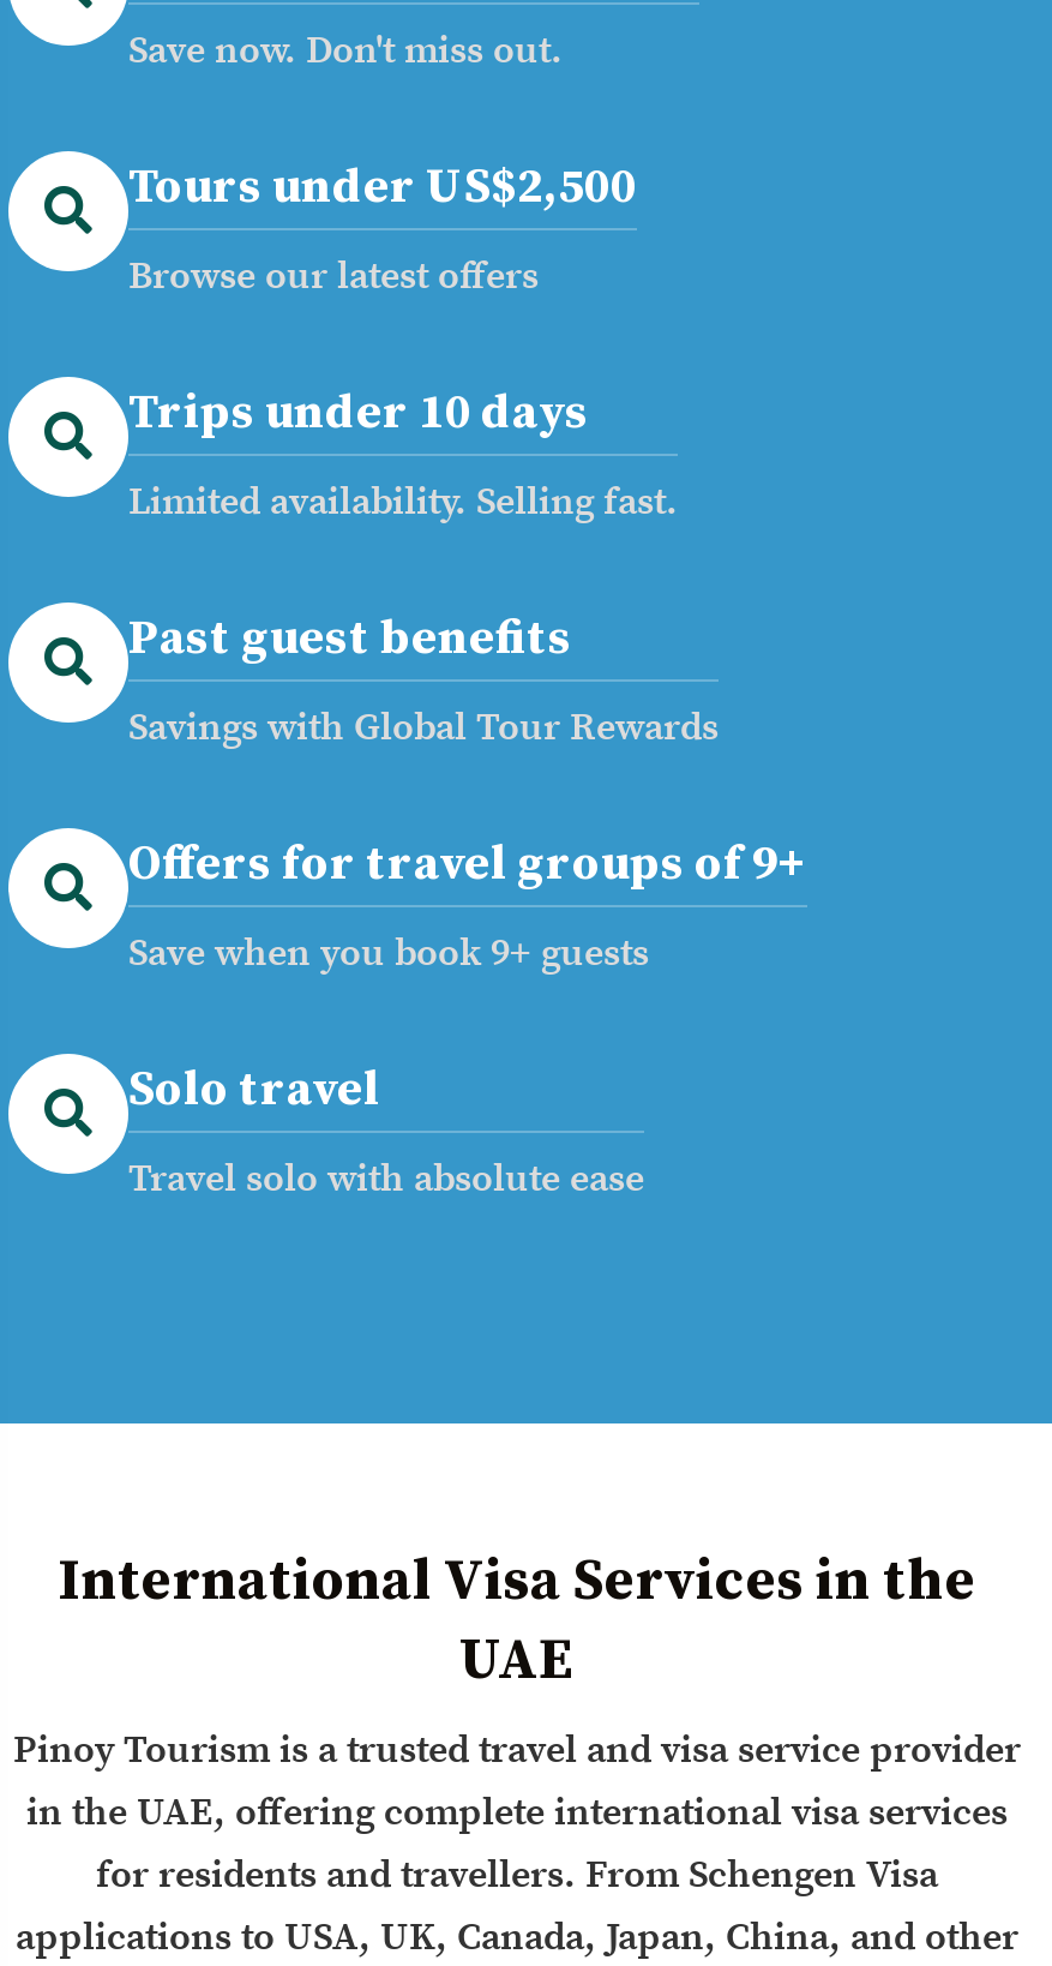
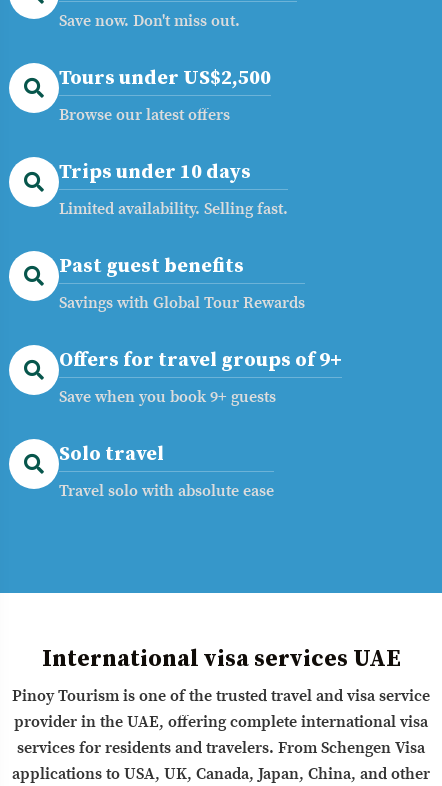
[13,1538,1021,1898] International Visa Services in the | UAE | Pinoy Tourism is a trusted travel and visa service provider | in the UAE, offering complete international visa services | for residents and travellers. From Schengen Visa -> [12,641,430,758] International visa services UAE | Pinoy Tourism is one of the trusted travel and visa service | provider in the UAE, offering complete international visa | services for residents and travelers. From Schengen Visa

